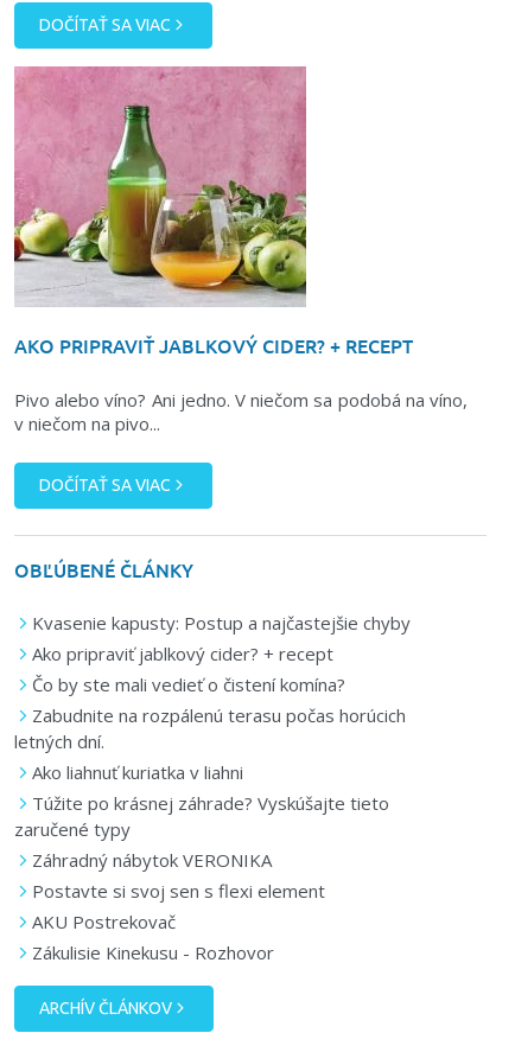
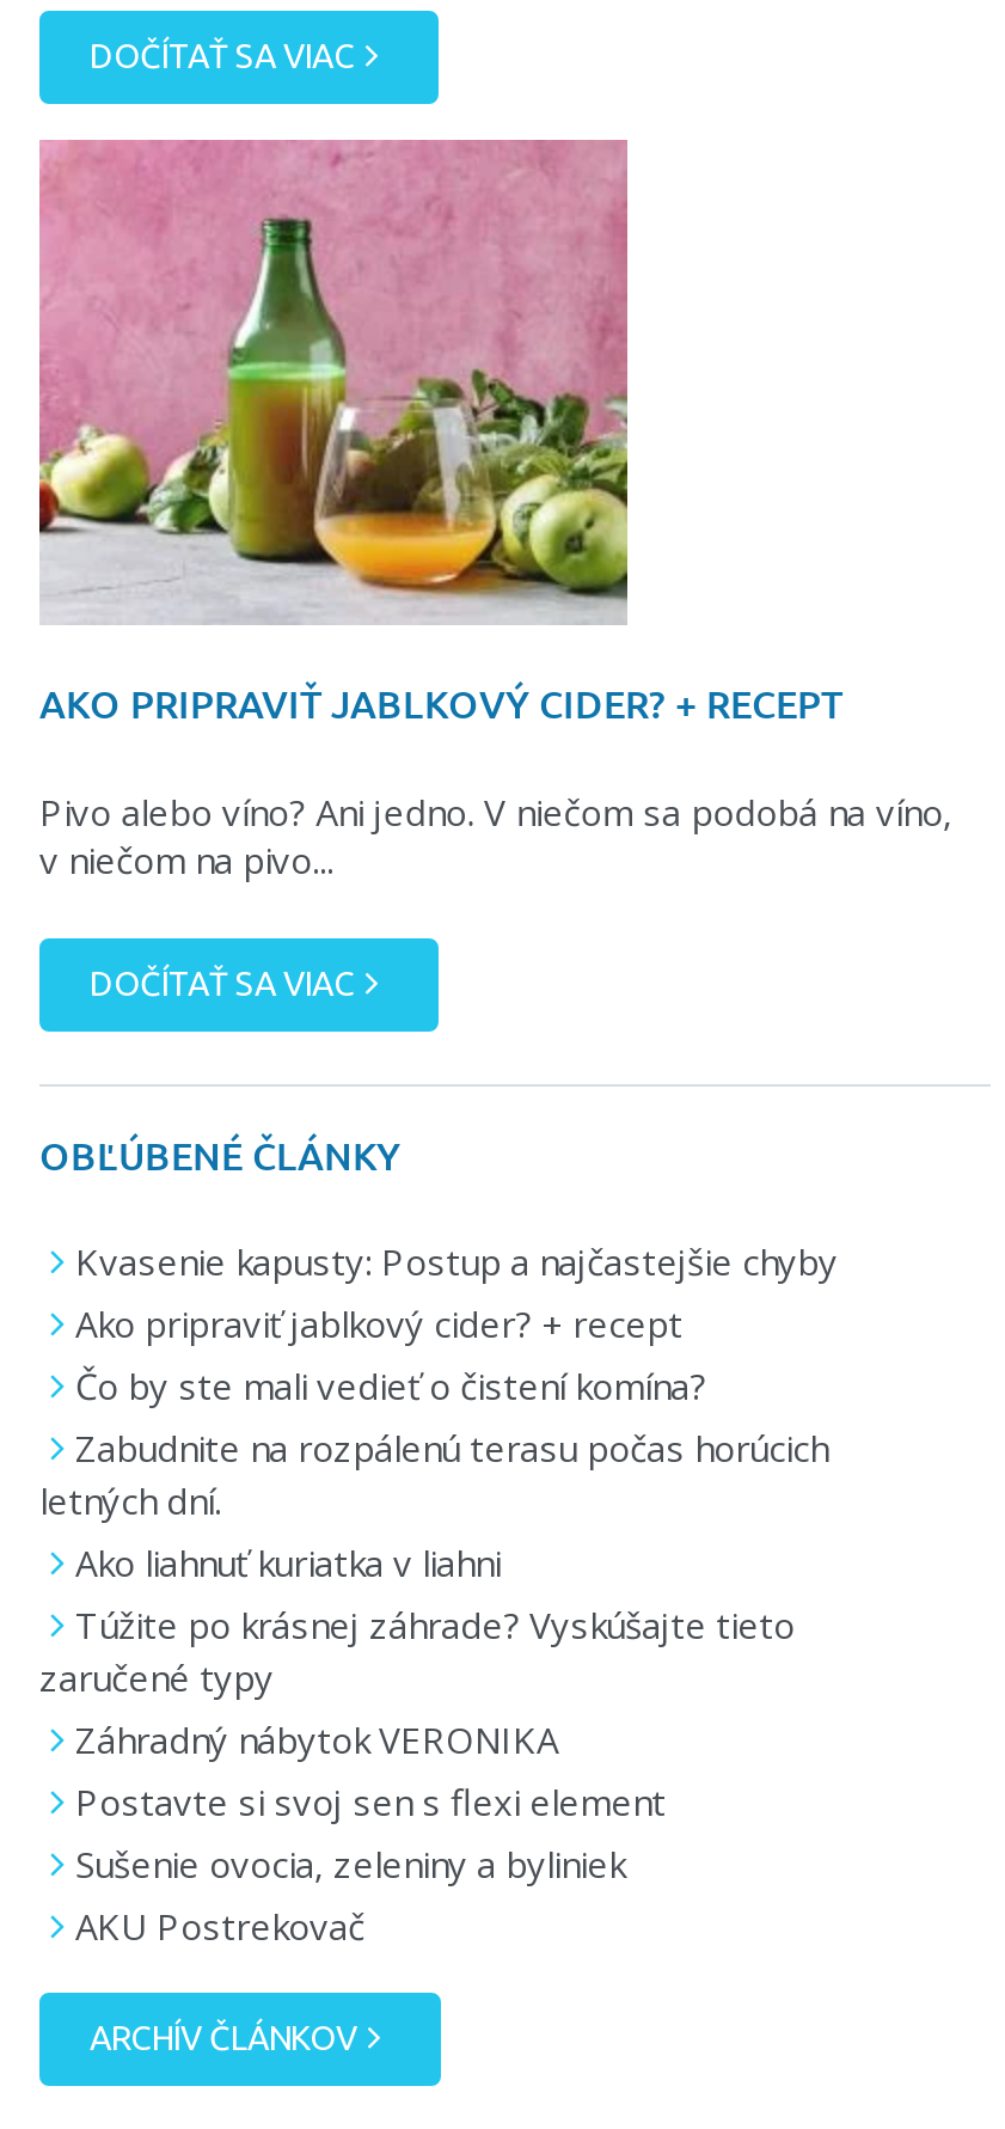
none -> [75,1839,625,1887] Sušenie ovocia, zeleniny a byliniek
moved [32,910,176,933] -> [75,1902,364,1949]: AKU Postrekovač
[32,940,274,964] Zákulisie Kinekusu - Rozhovor -> none

